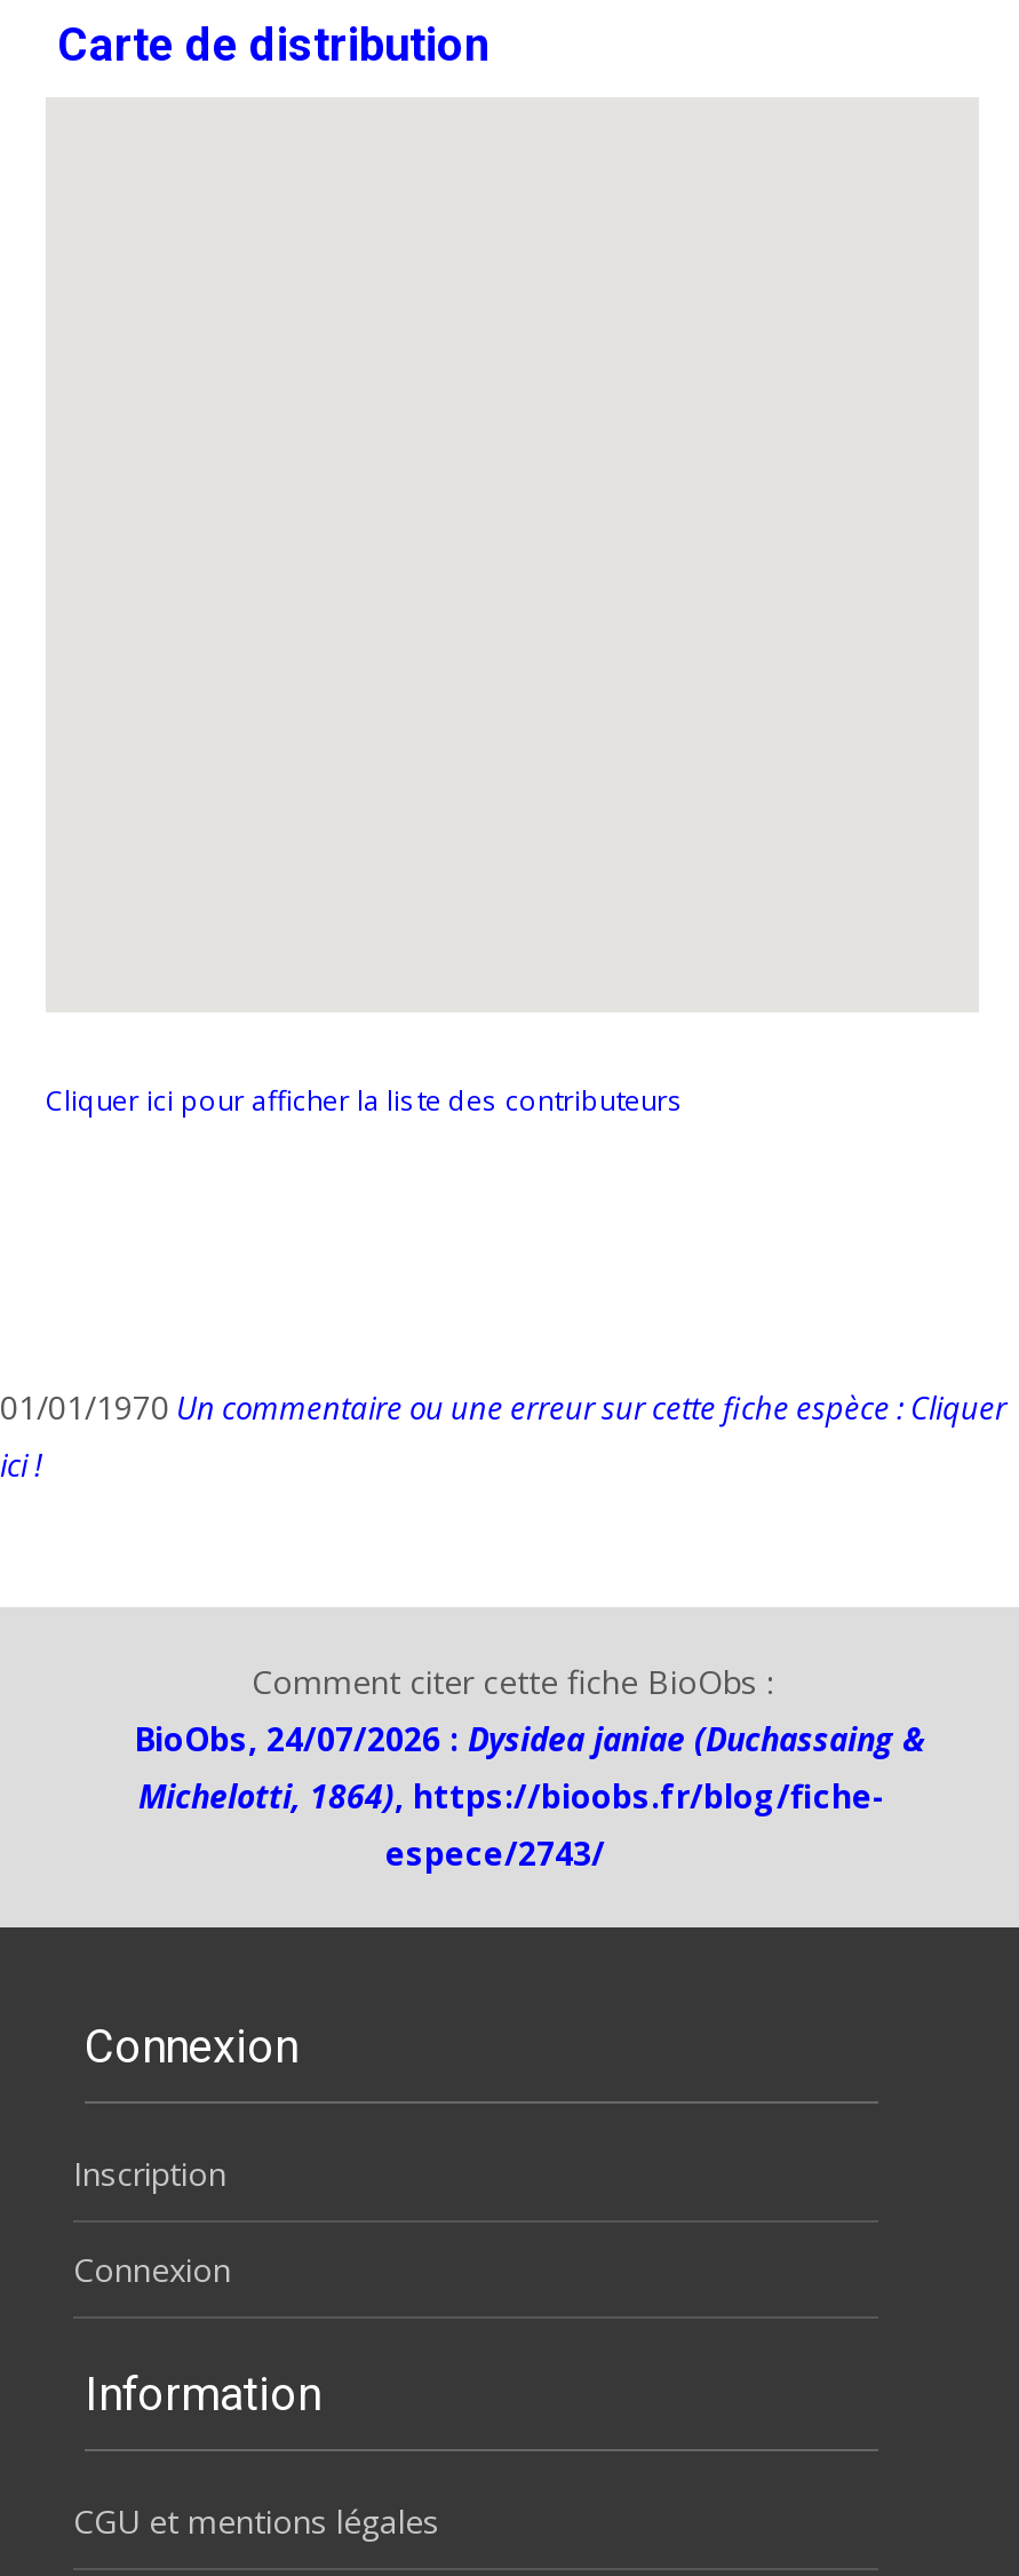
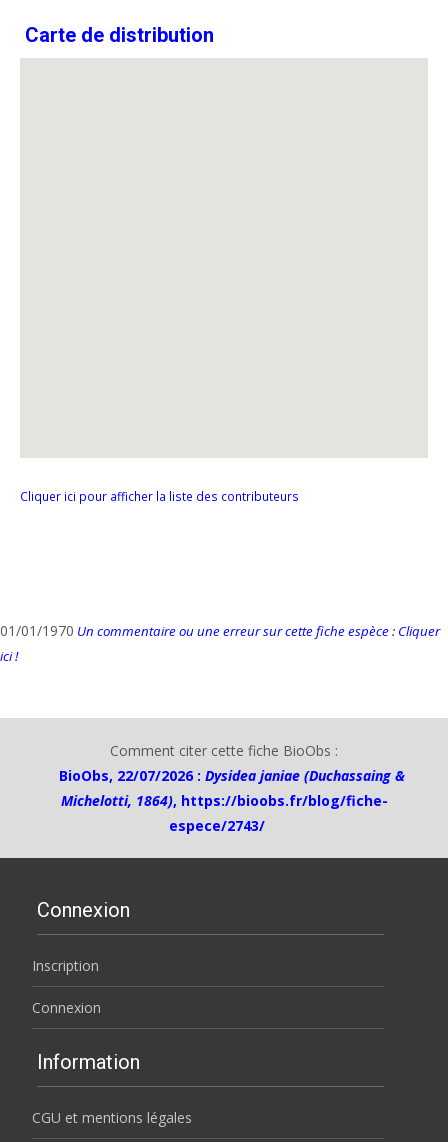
[134,1717,925,1761] BioObs, 24/07/2026 : Dysidea janiae (Duchassaing & -> [58,766,404,785] BioObs, 22/07/2026 : Dysidea janiae (Duchassaing &

